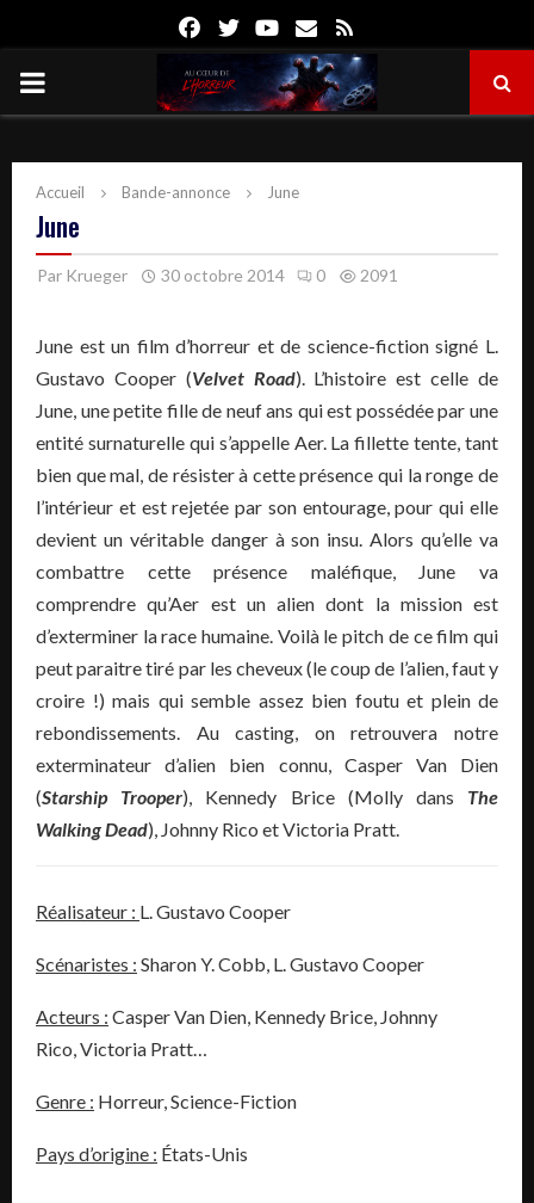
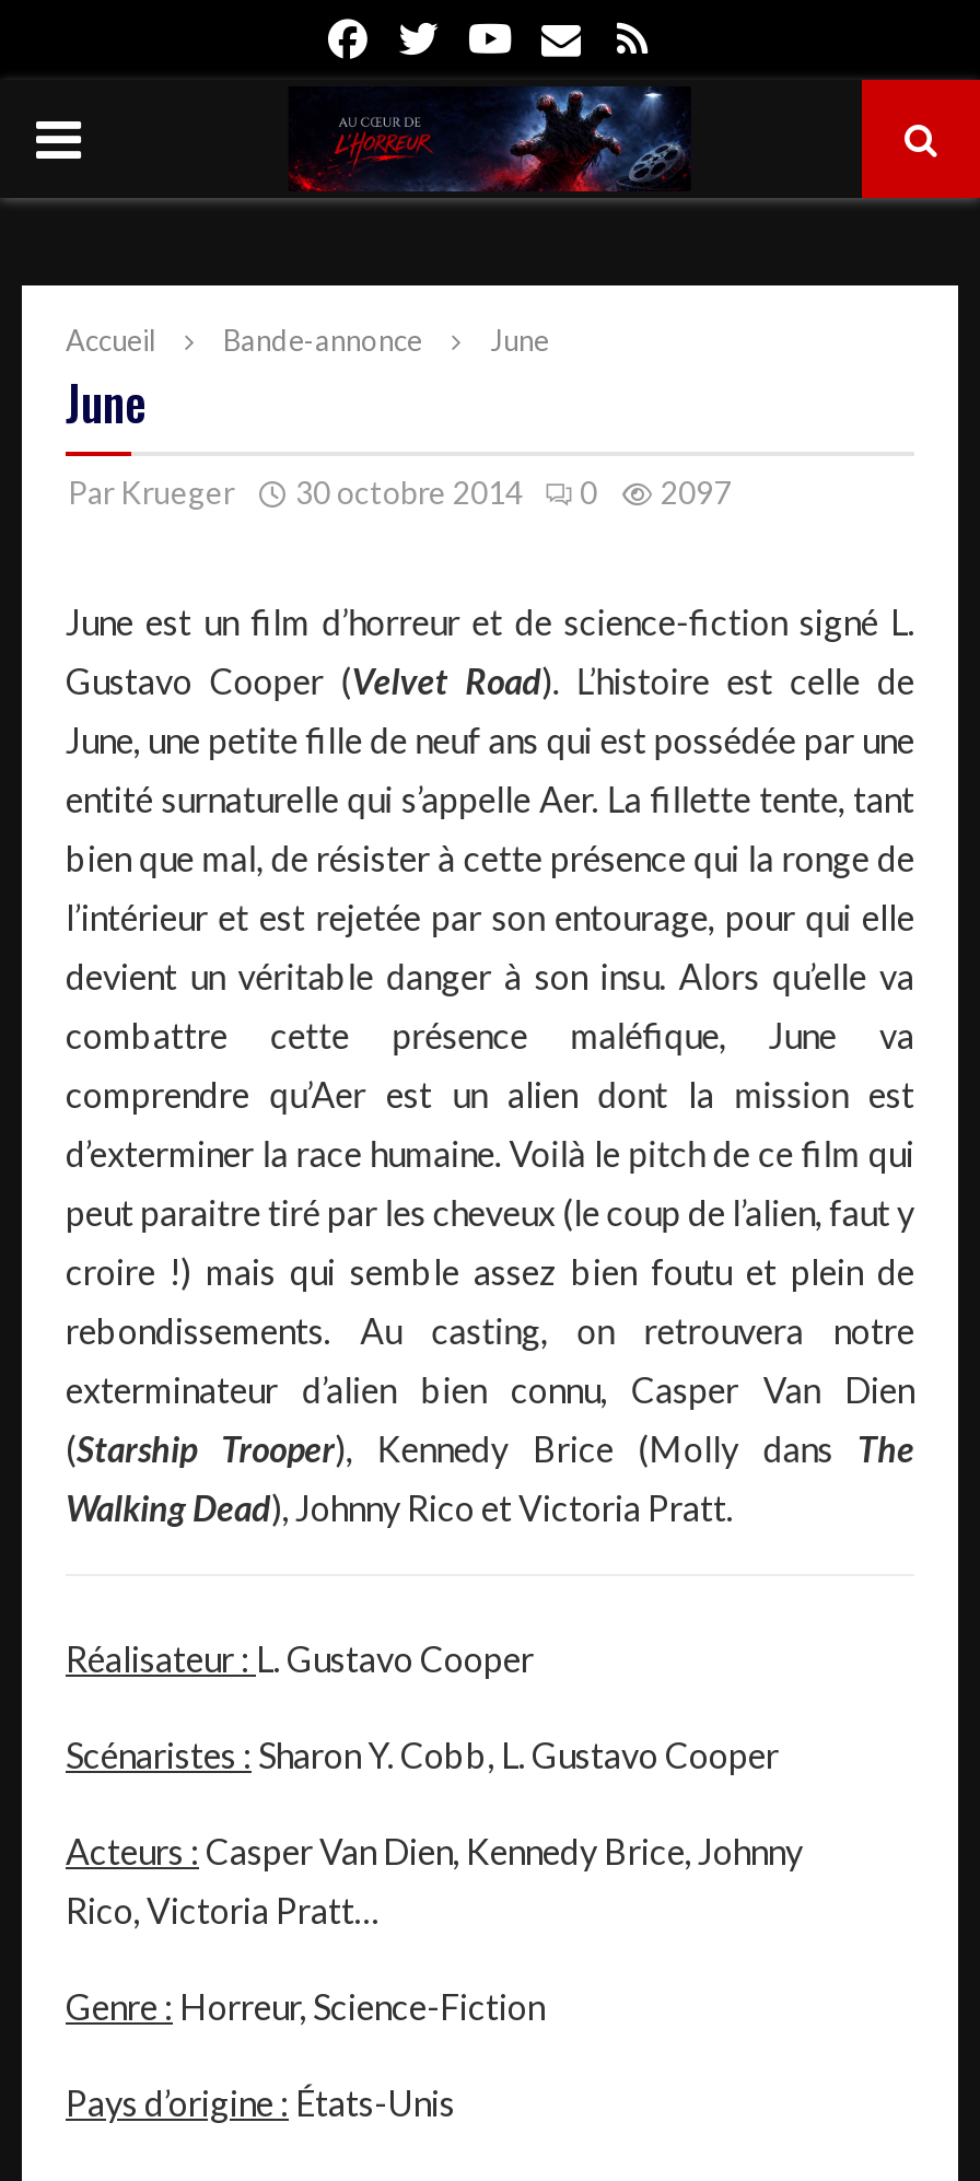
[37,265,398,285] Par Krueger 30 octobre 2014 0 2091 -> [68,474,731,511] Par Krueger 30 octobre 2014 0 2097

